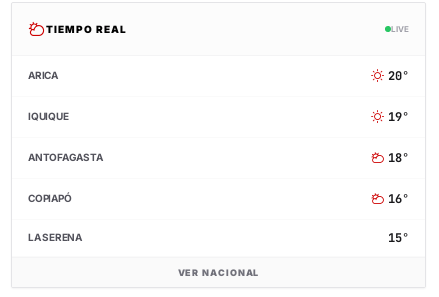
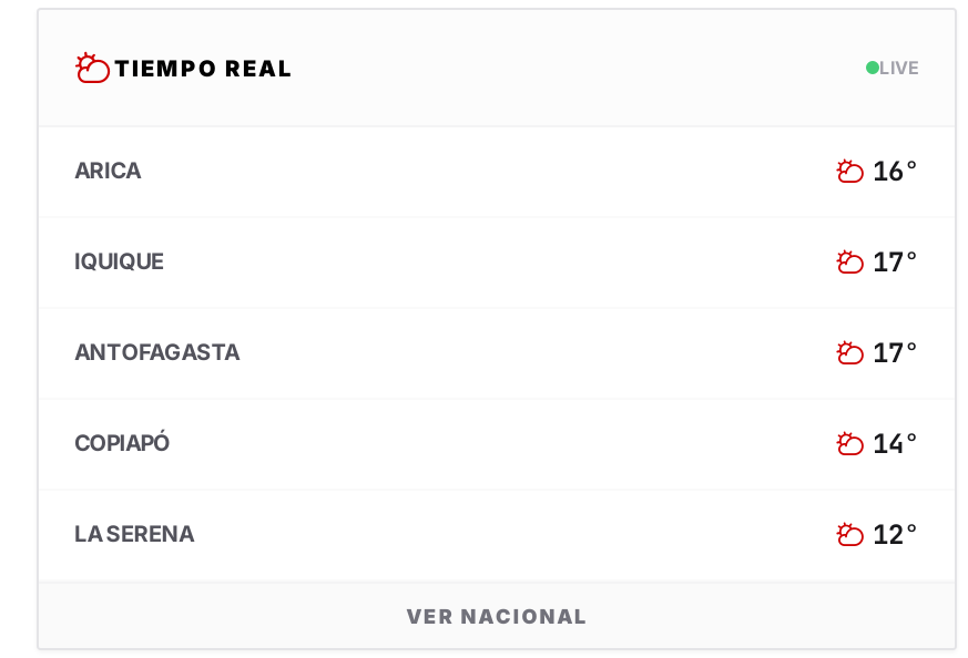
[388,68,409,84] 20° -> [873,154,919,189] 16°
[388,109,409,125] 19° -> [873,245,919,280] 17°
[388,150,409,166] 18° -> [873,335,919,371] 17°
[388,191,409,207] 16° -> [873,426,919,462] 14°
[388,230,409,246] 15° -> [873,517,919,553] 12°

